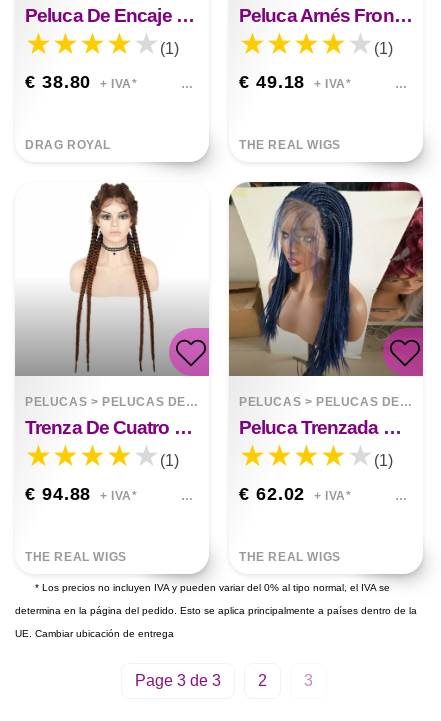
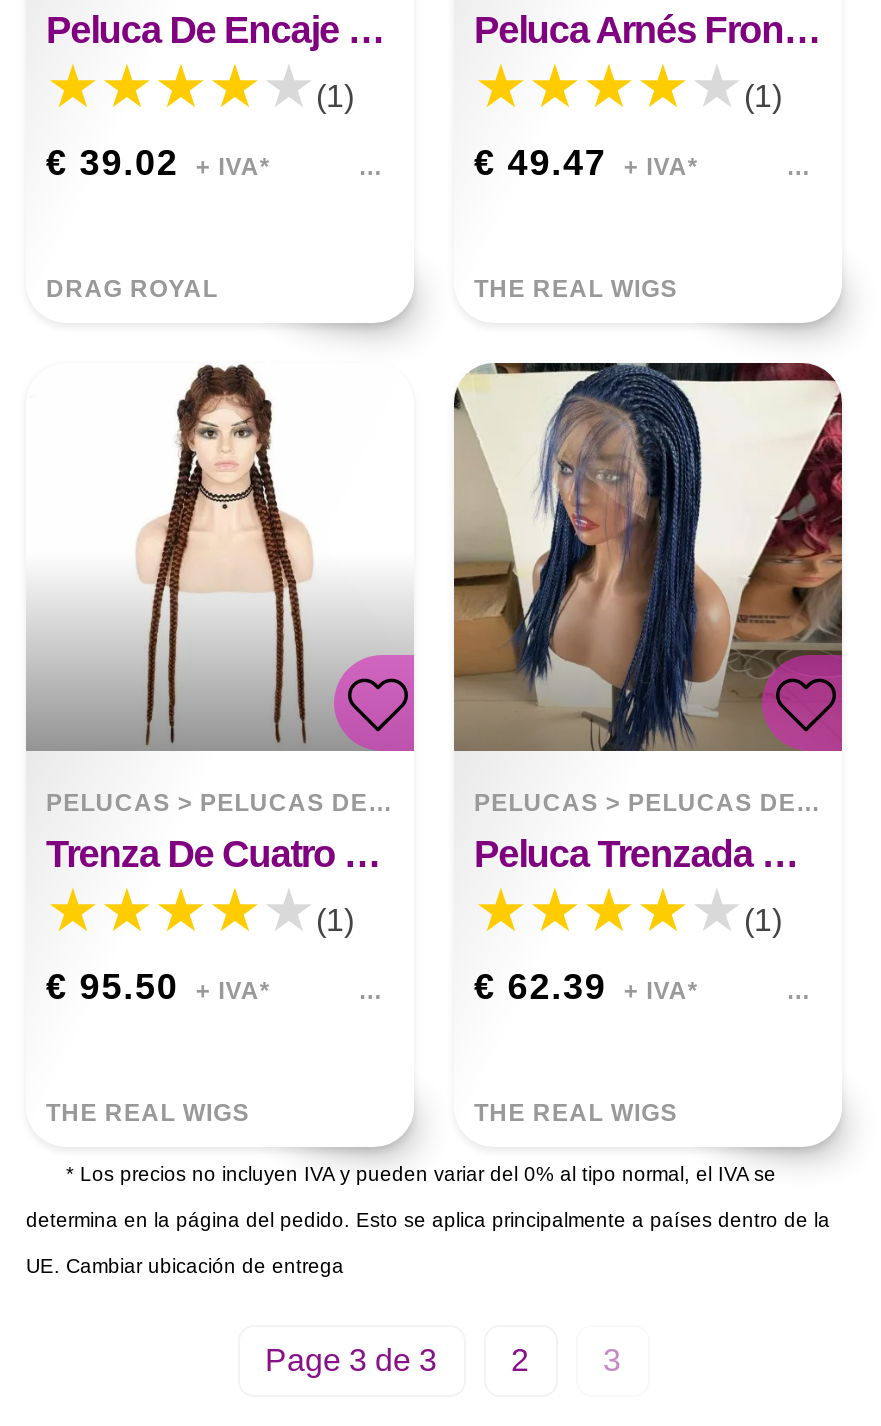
[25,72,137,92] € 38.80 + IVA* -> [46,143,271,183] € 39.02 + IVA*
[239,72,351,92] € 49.18 + IVA* -> [474,143,699,183] € 49.47 + IVA*
[25,484,137,504] € 94.88 + IVA* -> [46,967,271,1007] € 95.50 + IVA*
[239,484,351,504] € 62.02 + IVA* -> [474,967,699,1007] € 62.39 + IVA*

